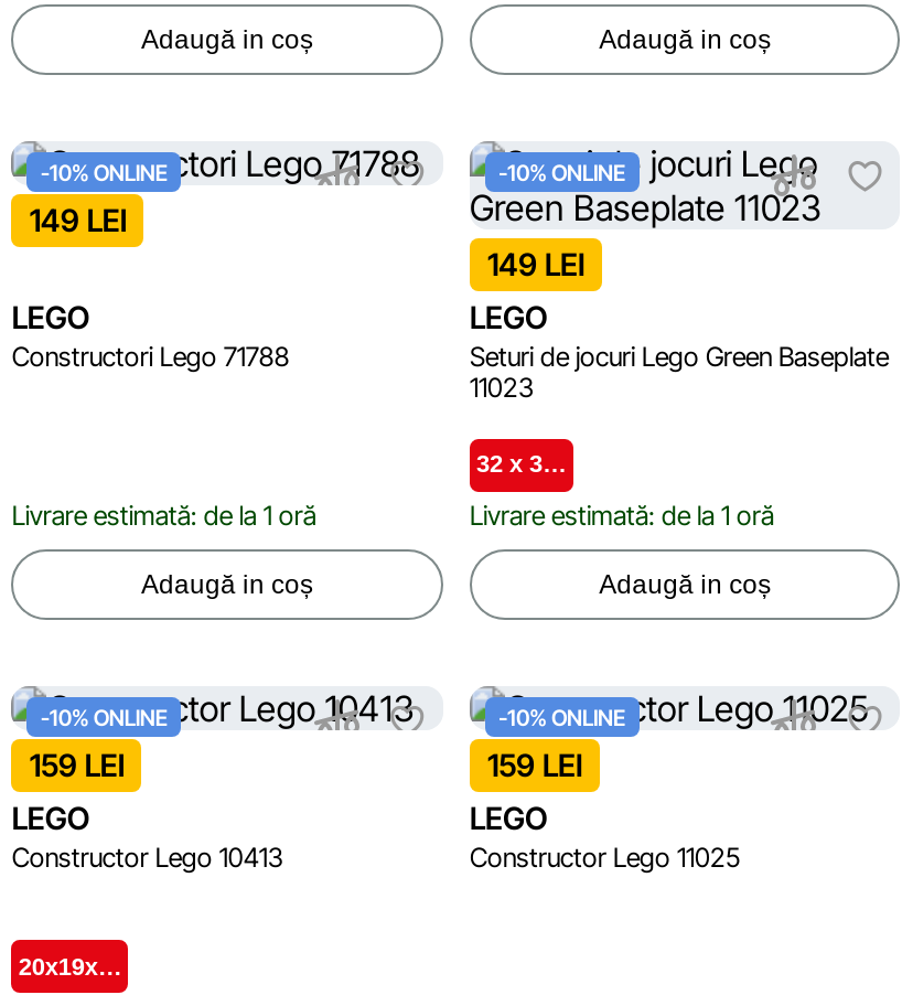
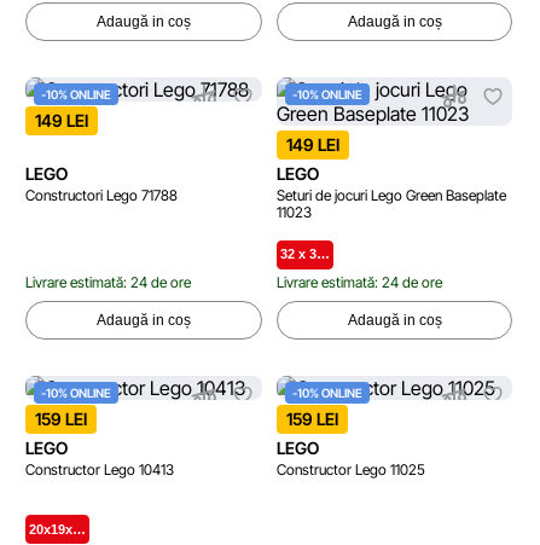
[12,498,316,531] Livrare estimată: de la 1 oră -> [26,273,191,291] Livrare estimată: 24 de ore
[470,498,774,531] Livrare estimată: de la 1 oră -> [277,273,442,291] Livrare estimată: 24 de ore

